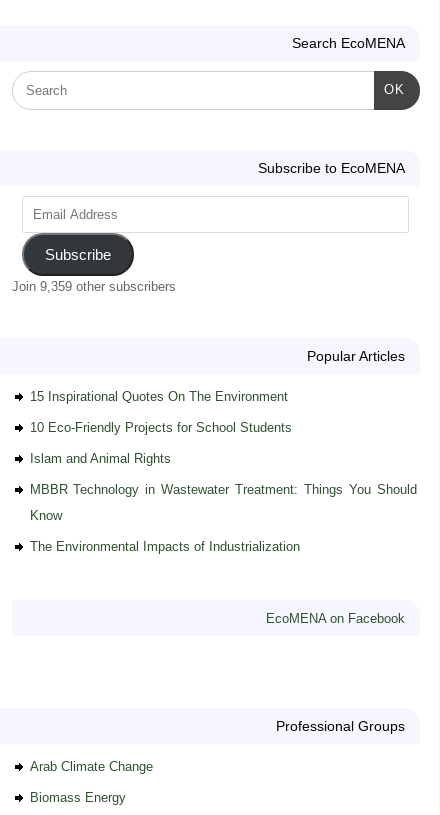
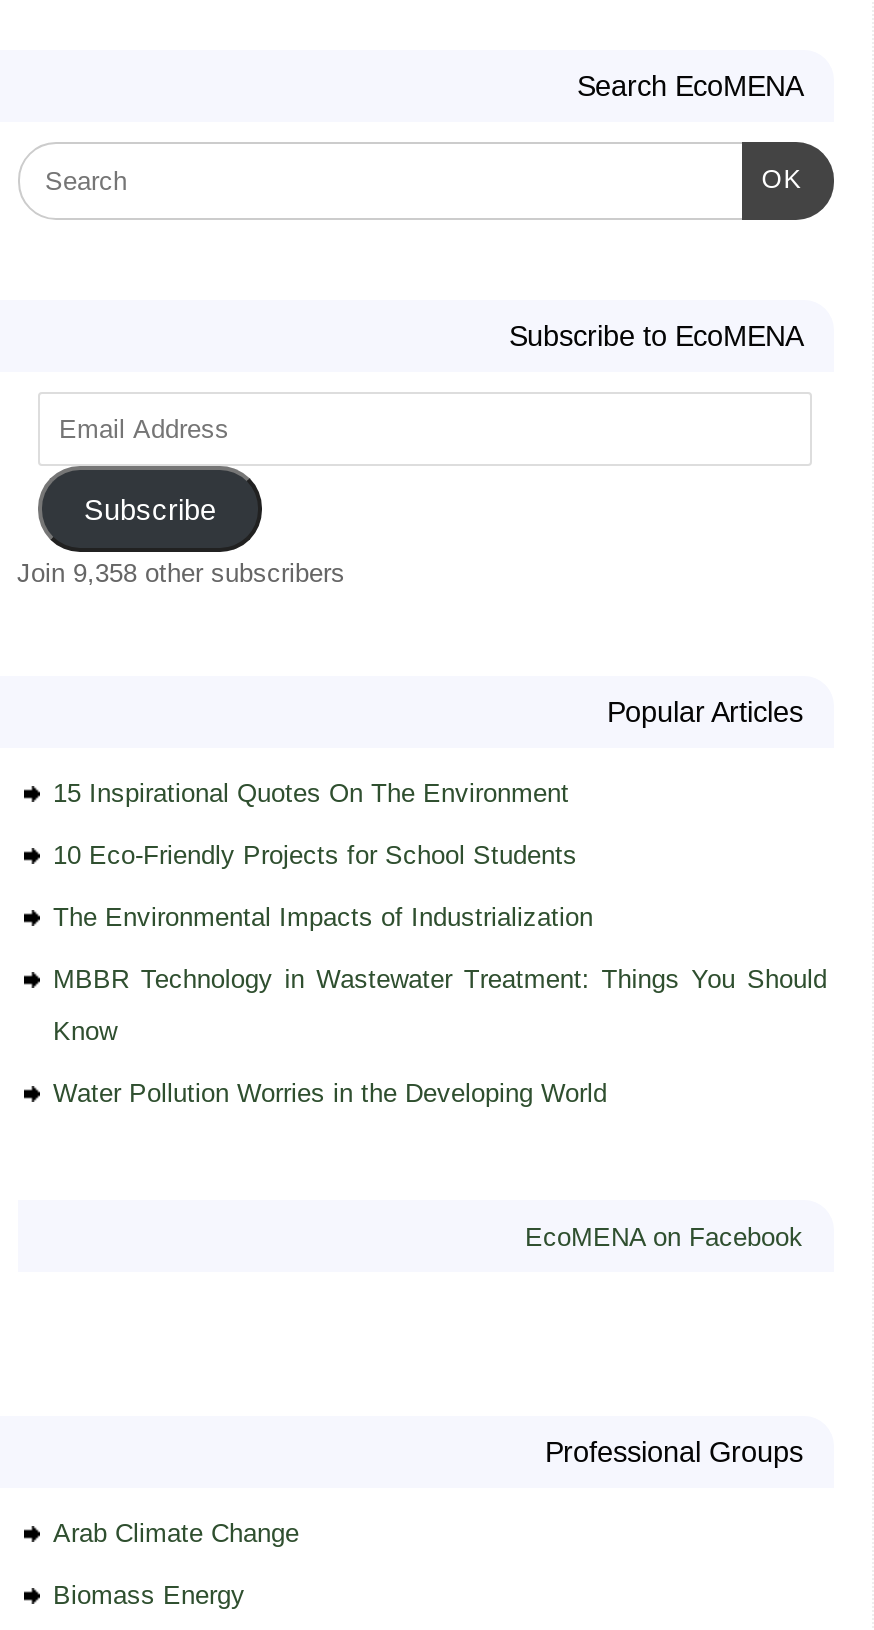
[11,279,175,294] Join 9,359 other subscribers -> [17,558,345,588] Join 9,358 other subscribers
[29,451,170,466] Islam and Animal Rights -> none
none -> [53,1078,607,1108] Water Pollution Worries in the Developing World
moved [29,539,299,554] -> [53,902,593,932]: The Environmental Impacts of Industrialization

